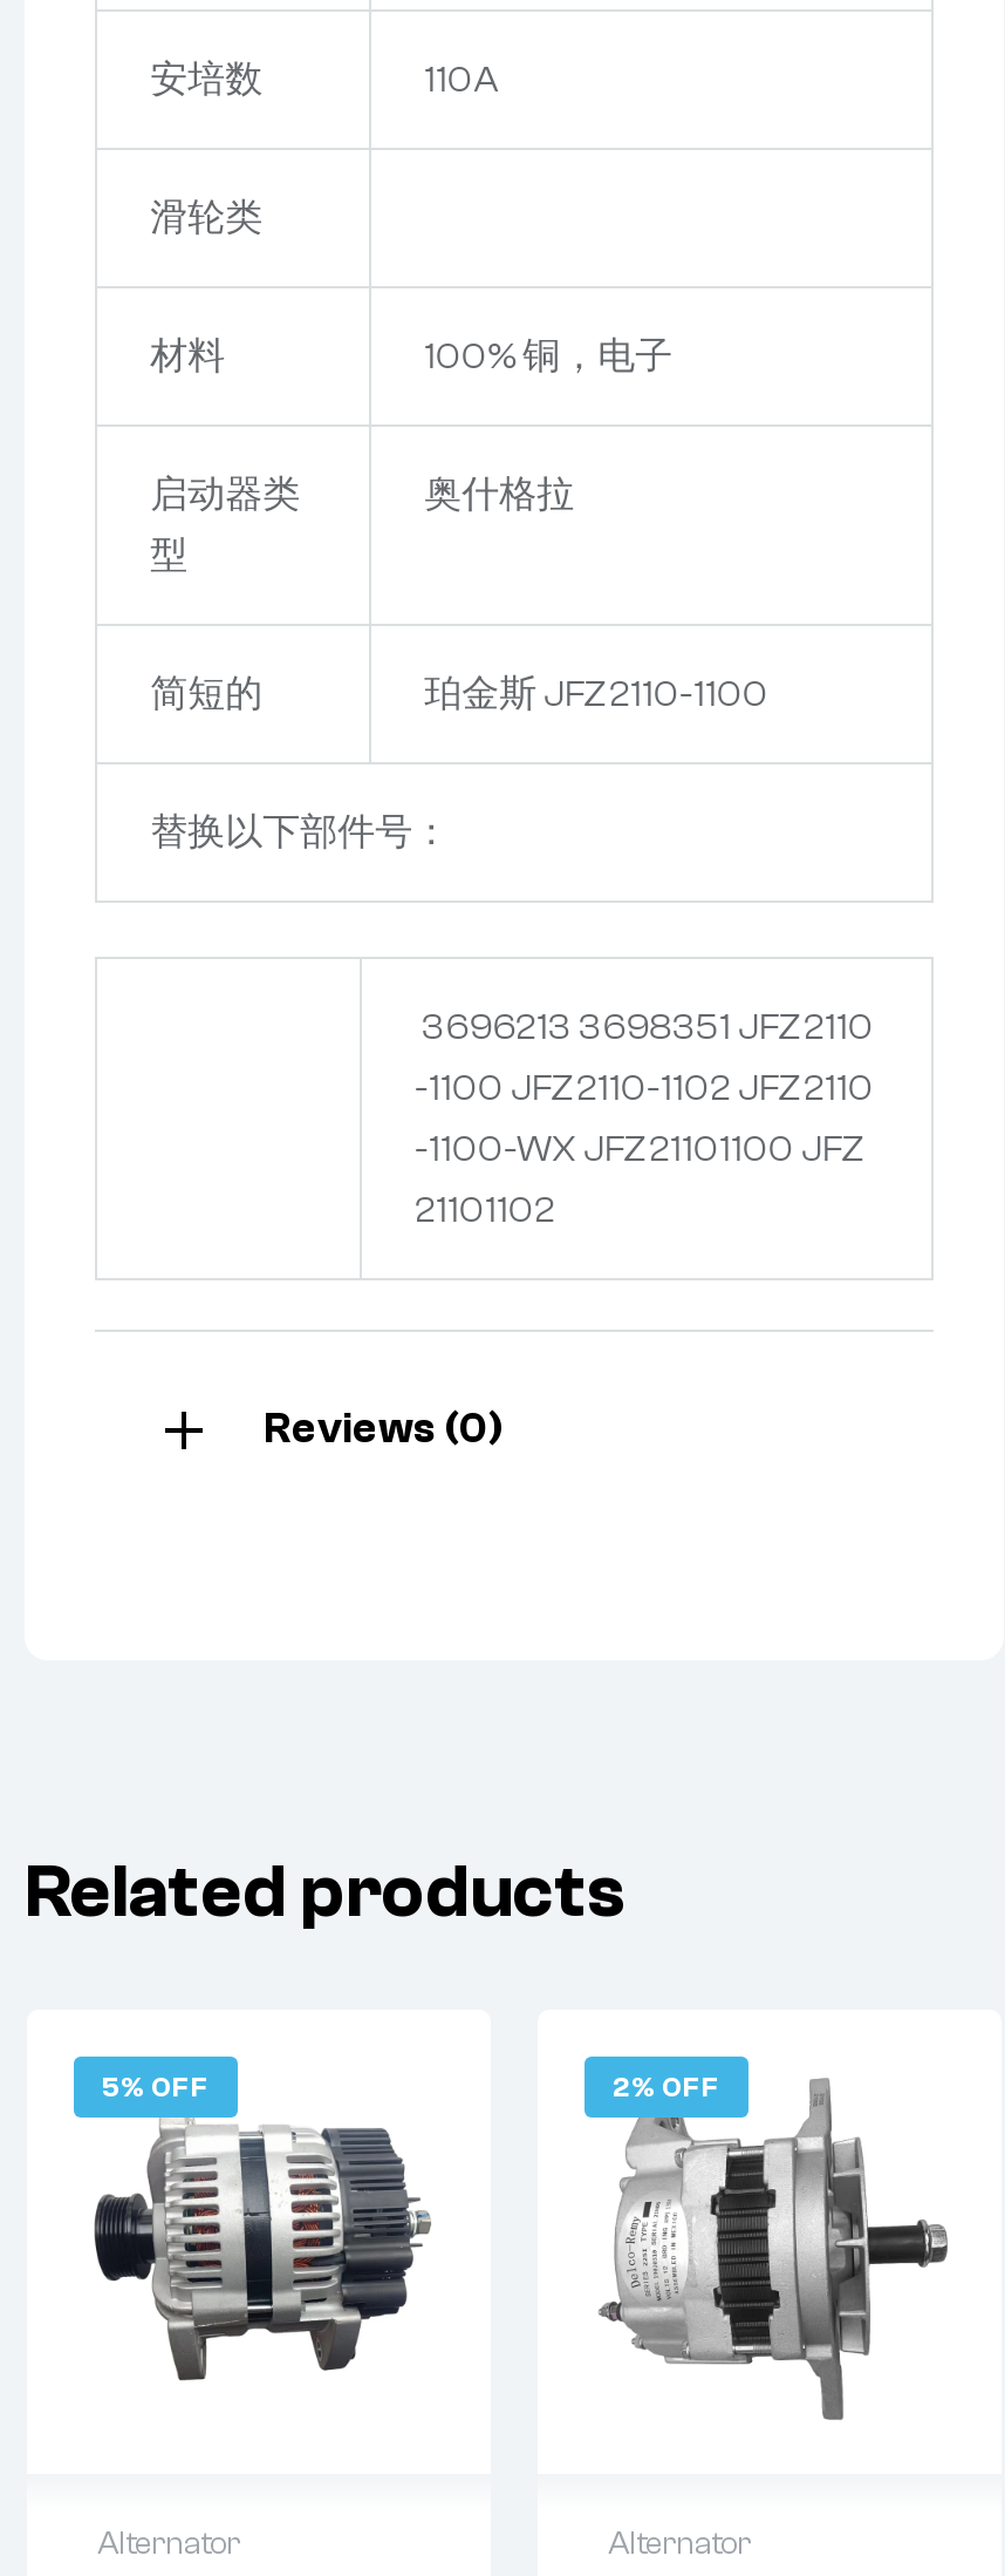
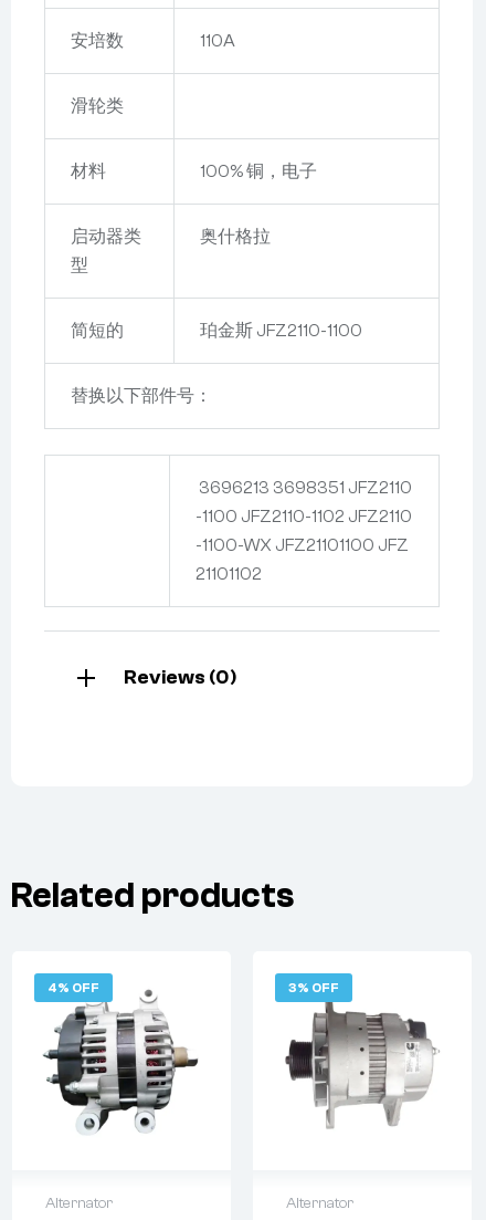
[93,2072,432,2392] [image] | 5% OFF -> [44,981,202,1133] [image] | 4% OFF
[596,2072,950,2422] [image] | 2% OFF -> [283,981,446,1145] [image] | 3% OFF

